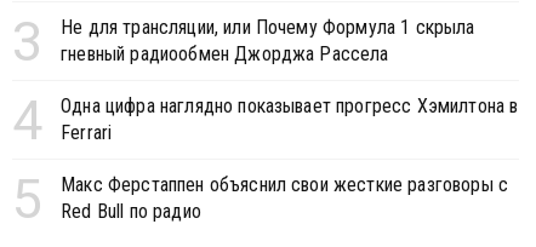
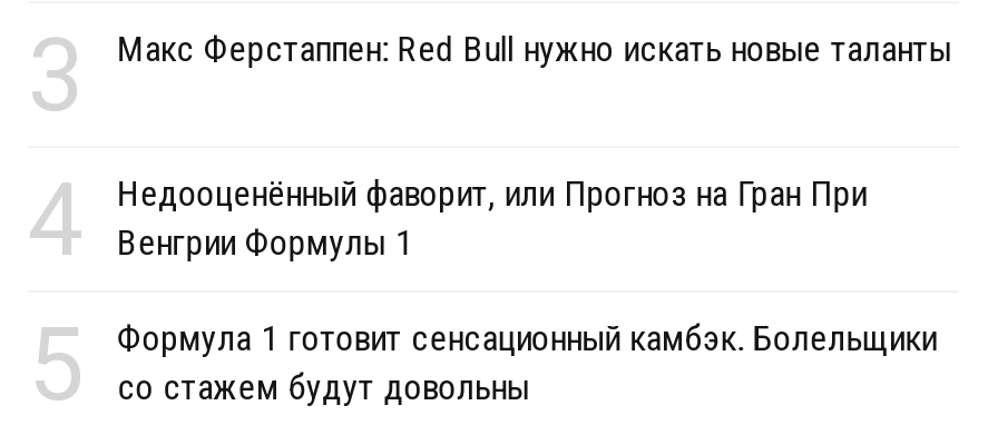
[61,16,475,65] Не для трансляции, или Почему Формула 1 скрыла | гневный радиообмен Джорджа Рассела -> [117,29,951,71] Макс Ферстаппен: Red Bull нужно искать новые таланты
[61,94,518,144] Одна цифра наглядно показывает прогресс Хэмилтона в | Ferrari -> [117,173,867,265] Недооценённый фаворит, или Прогноз на Гран При | Венгрии Формулы 1
[61,173,508,223] Макс Ферстаппен объяснил свои жесткие разговоры с | Red Bull по радио -> [117,318,937,409] Формула 1 готовит сенсационный камбэк. Болельщики | со стажем будут довольны

